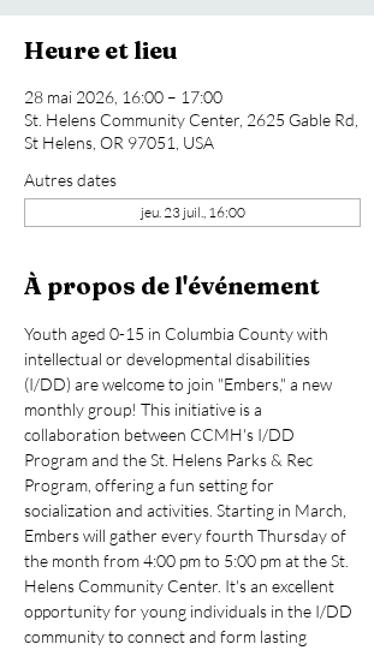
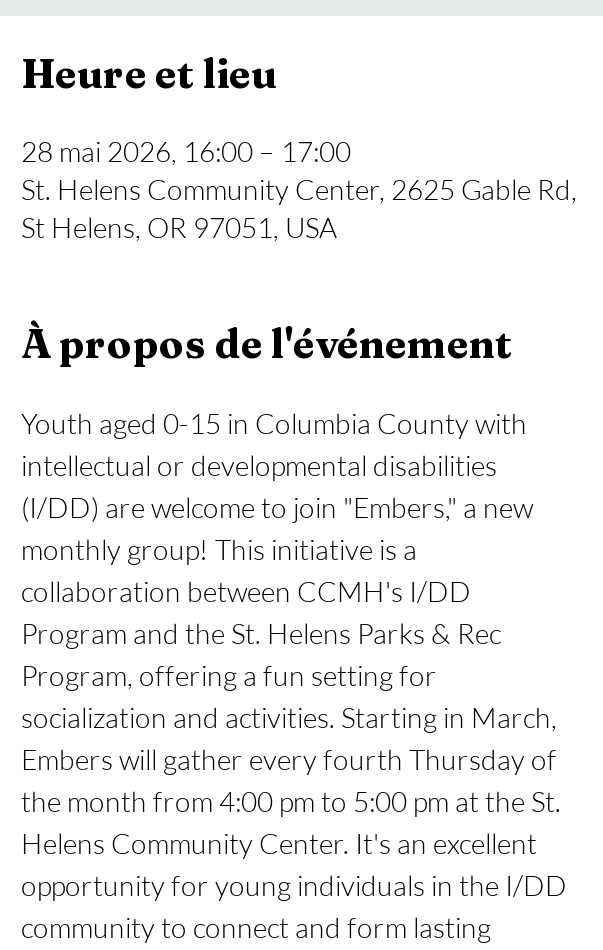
[24,169,245,221] Autres dates | jeu. 23 juil., 16:00 -> none

